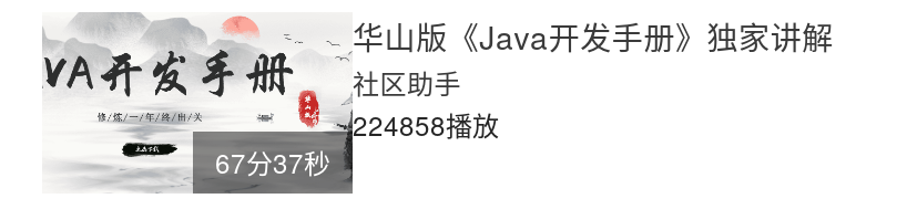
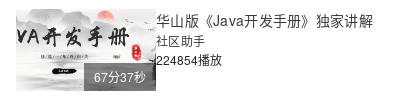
[353,105,499,143] 224858播放 -> [156,51,222,68] 224854播放

